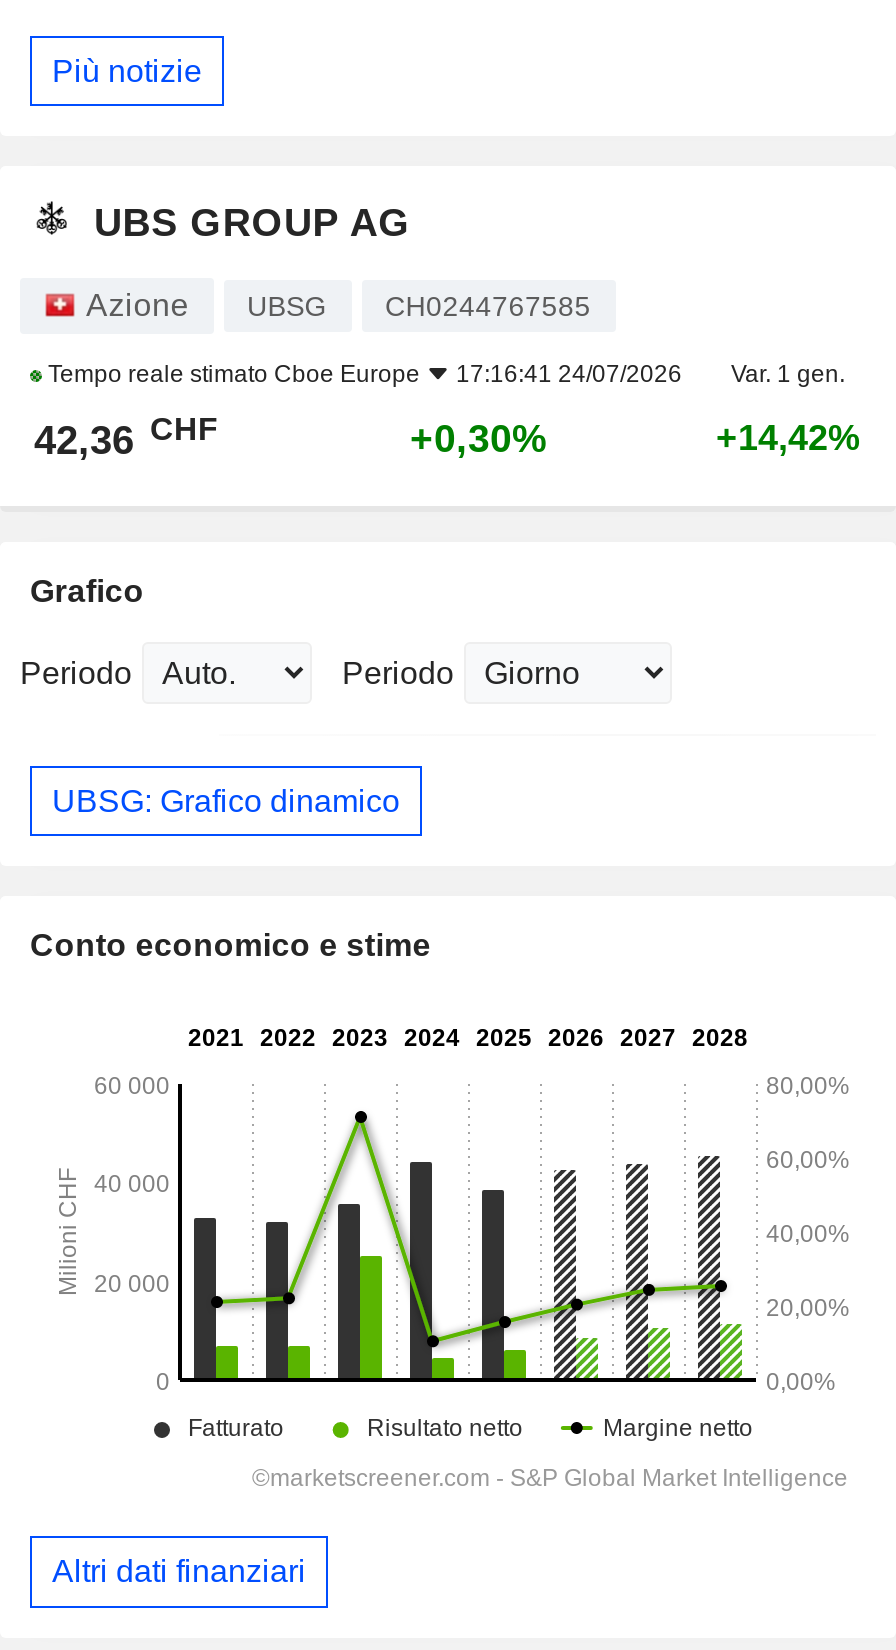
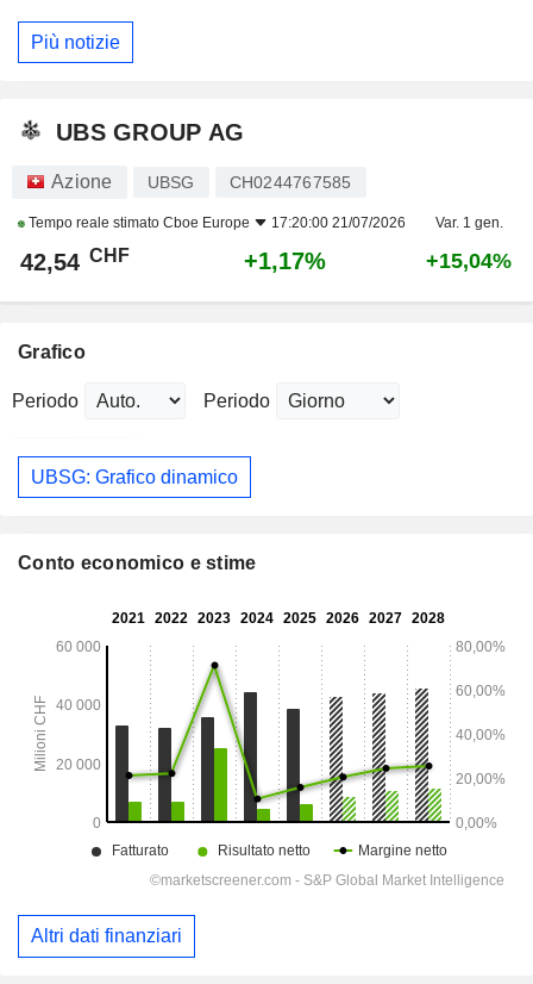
[42,360,845,388] Tempo reale stimato Cboe Europe 17:16:41 24/07/2026 Var. 1 gen. -> [25,215,503,231] Tempo reale stimato Cboe Europe 17:20:00 21/07/2026 Var. 1 gen.
[34,412,218,462] 42,36 CHF -> [20,245,130,275] 42,54 CHF
[410,416,548,460] +0,30% -> [244,248,326,274] +1,17%
[716,418,860,458] +14,42% -> [426,249,512,273] +15,04%

